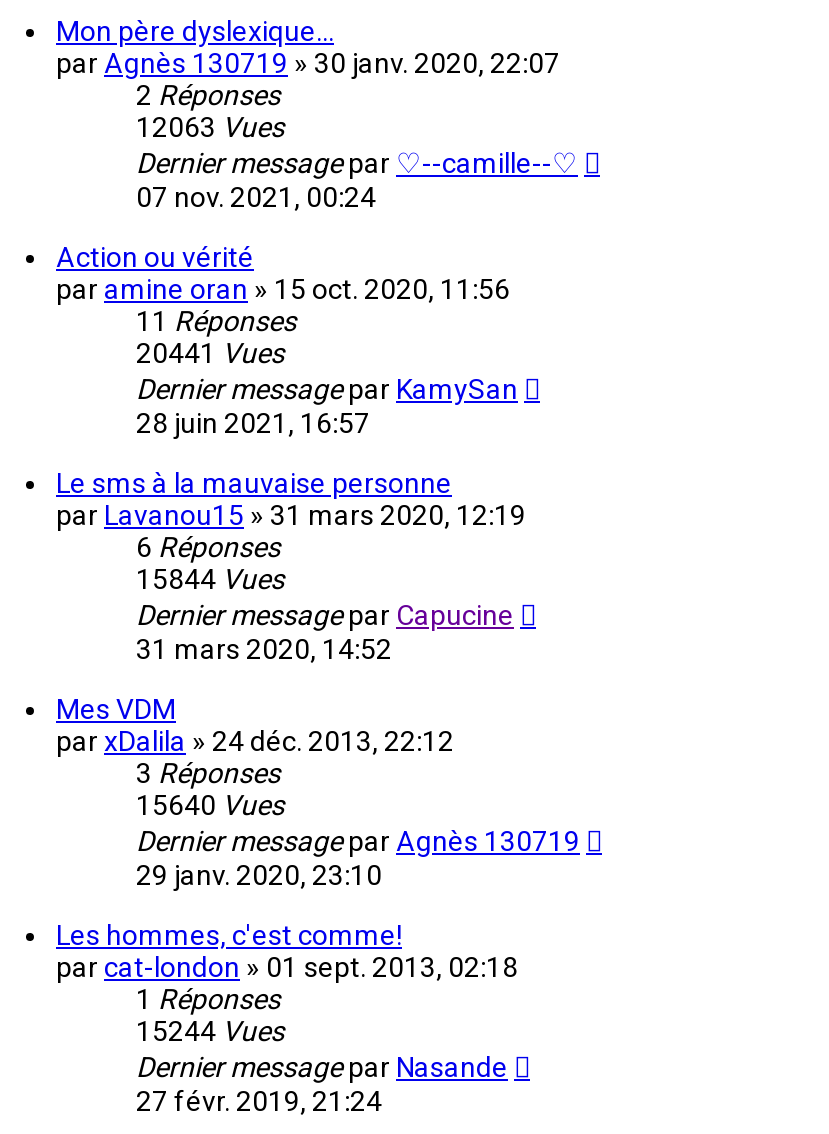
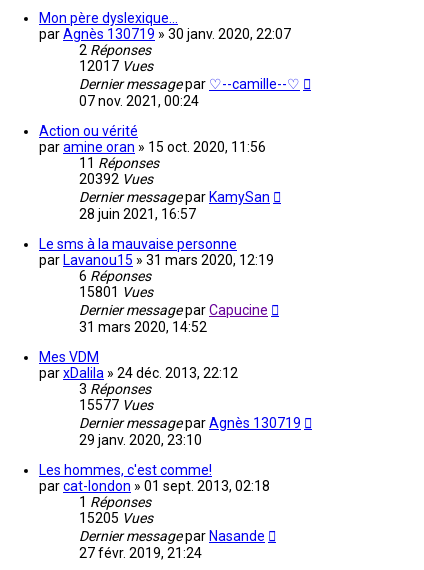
[136,111,284,143] 12063 Vues -> [79,58,153,74] 12017 Vues
[136,337,284,369] 20441 Vues -> [79,171,153,187] 20392 Vues
[136,563,284,595] 15844 Vues -> [79,284,153,300] 15801 Vues
[136,789,284,821] 15640 Vues -> [79,397,153,413] 15577 Vues
[136,1015,284,1047] 15244 Vues -> [79,510,153,526] 15205 Vues

